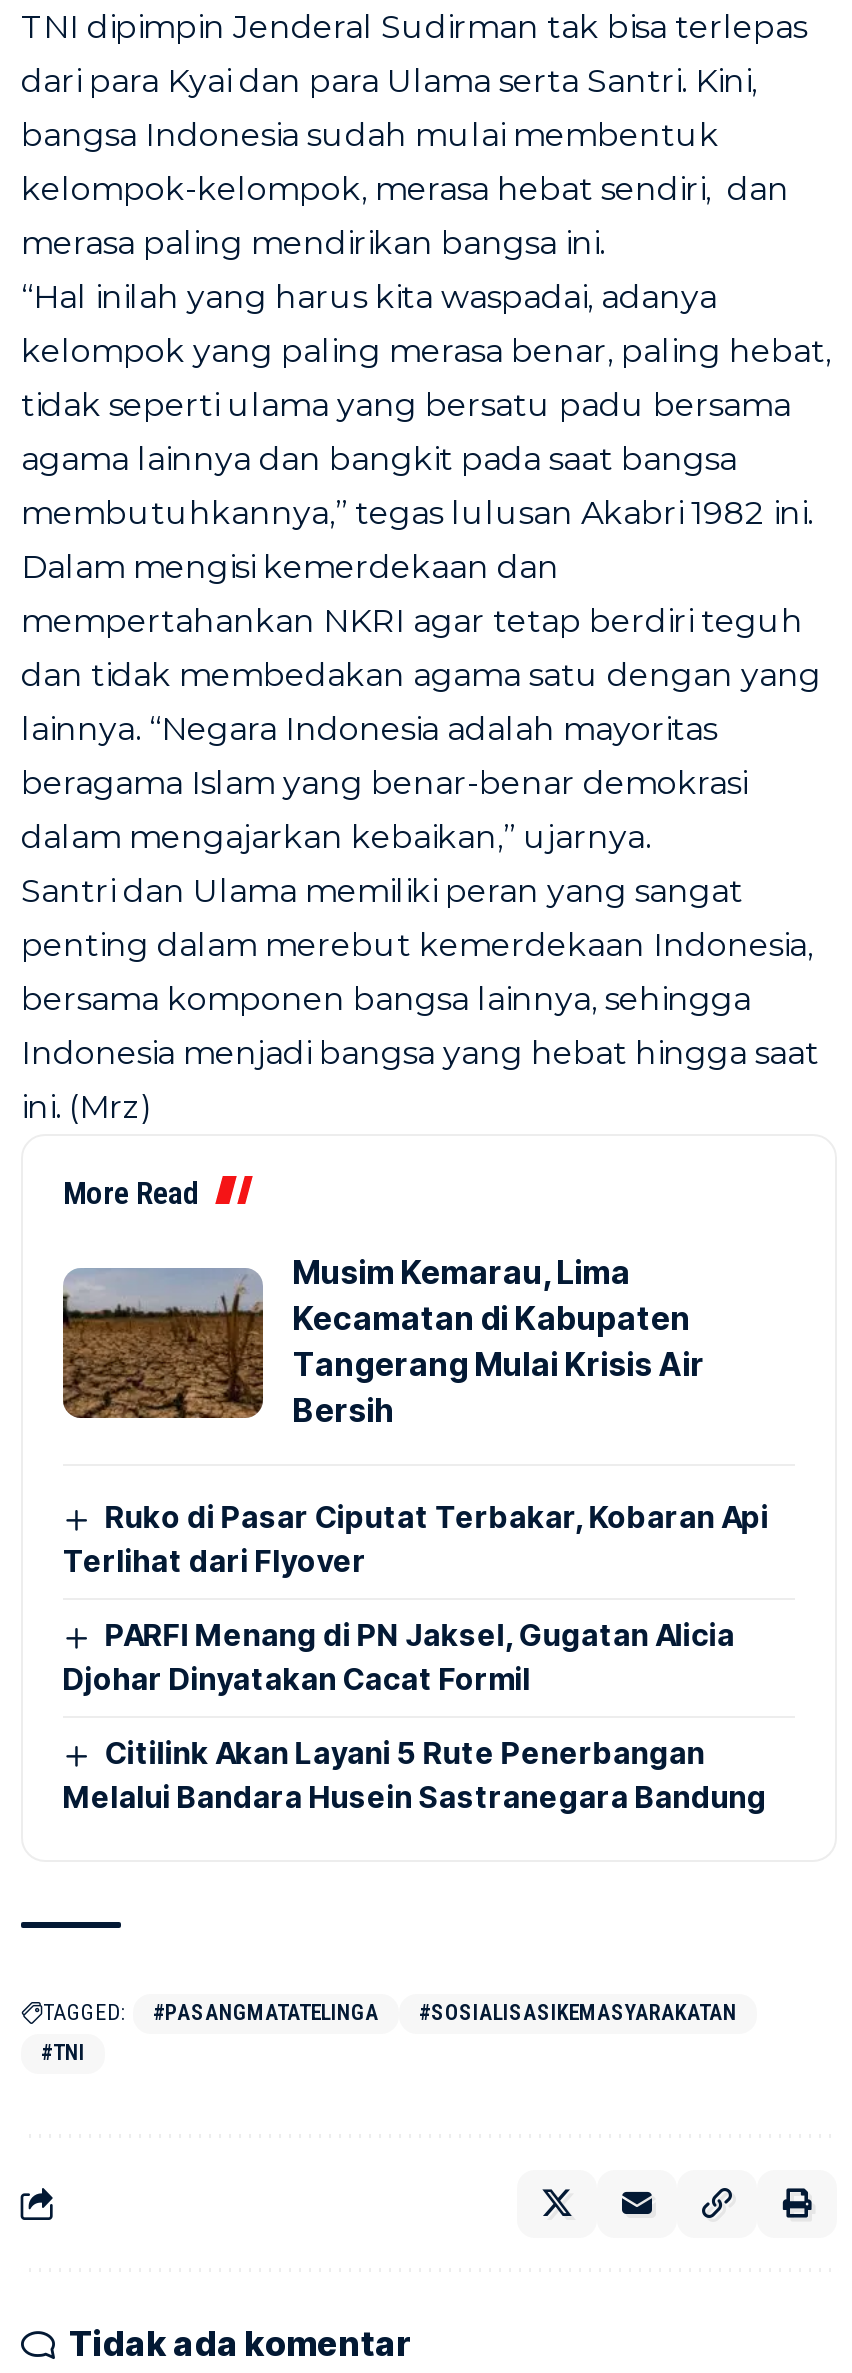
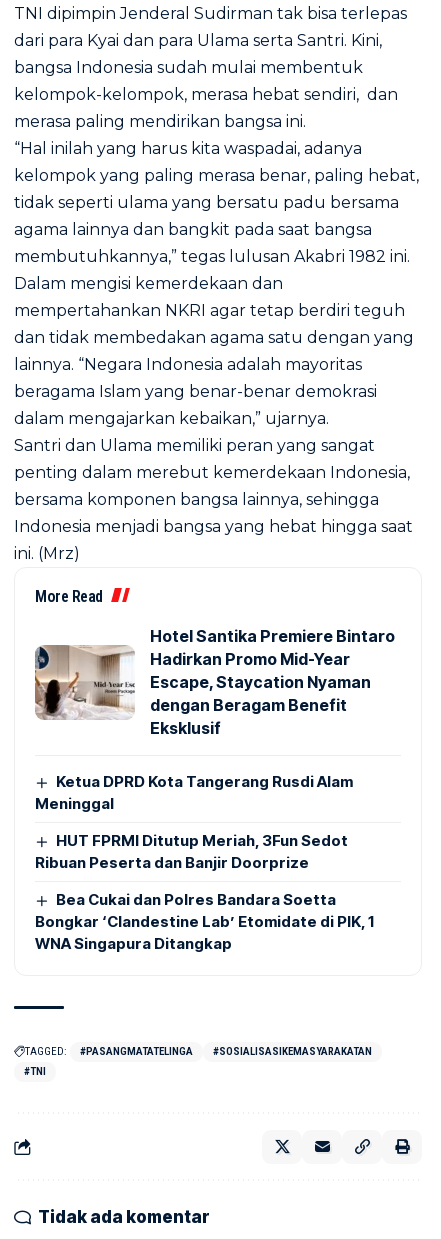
[63,1252,705,1430] [image] | Musim Kemarau, Lima | Kecamatan di Kabupaten | Tangerang Mulai Krisis Air | Bersih -> [34,626,395,738] [image] | Hotel Santika Premiere Bintaro | Hadirkan Promo Mid-Year | Escape, Staycation Nyaman | dengan Beragam Benefit | Eksklusif
[63,1498,769,1580] Ruko di Pasar Ciputat Terbakar, Kobaran Api | Terlihat dari Flyover -> [35,772,353,813] Ketua DPRD Kota Tangerang Rusdi Alam | Meninggal
[63,1616,735,1698] PARFI Menang di PN Jaksel, Gugatan Alicia | Djohar Dinyatakan Cacat Formil -> [35,831,348,872] HUT FPRMI Ditutup Meriah, 3Fun Sedot | Ribuan Peserta dan Banjir Doorprize
[63,1734,767,1816] Citilink Akan Layani 5 Rute Penerbangan | Melalui Bandara Husein Sastranegara Bandung -> [35,890,374,953] Bea Cukai dan Polres Bandara Soetta | Bongkar ‘Clandestine Lab’ Etomidate di PIK, 1 | WNA Singapura Ditangkap

